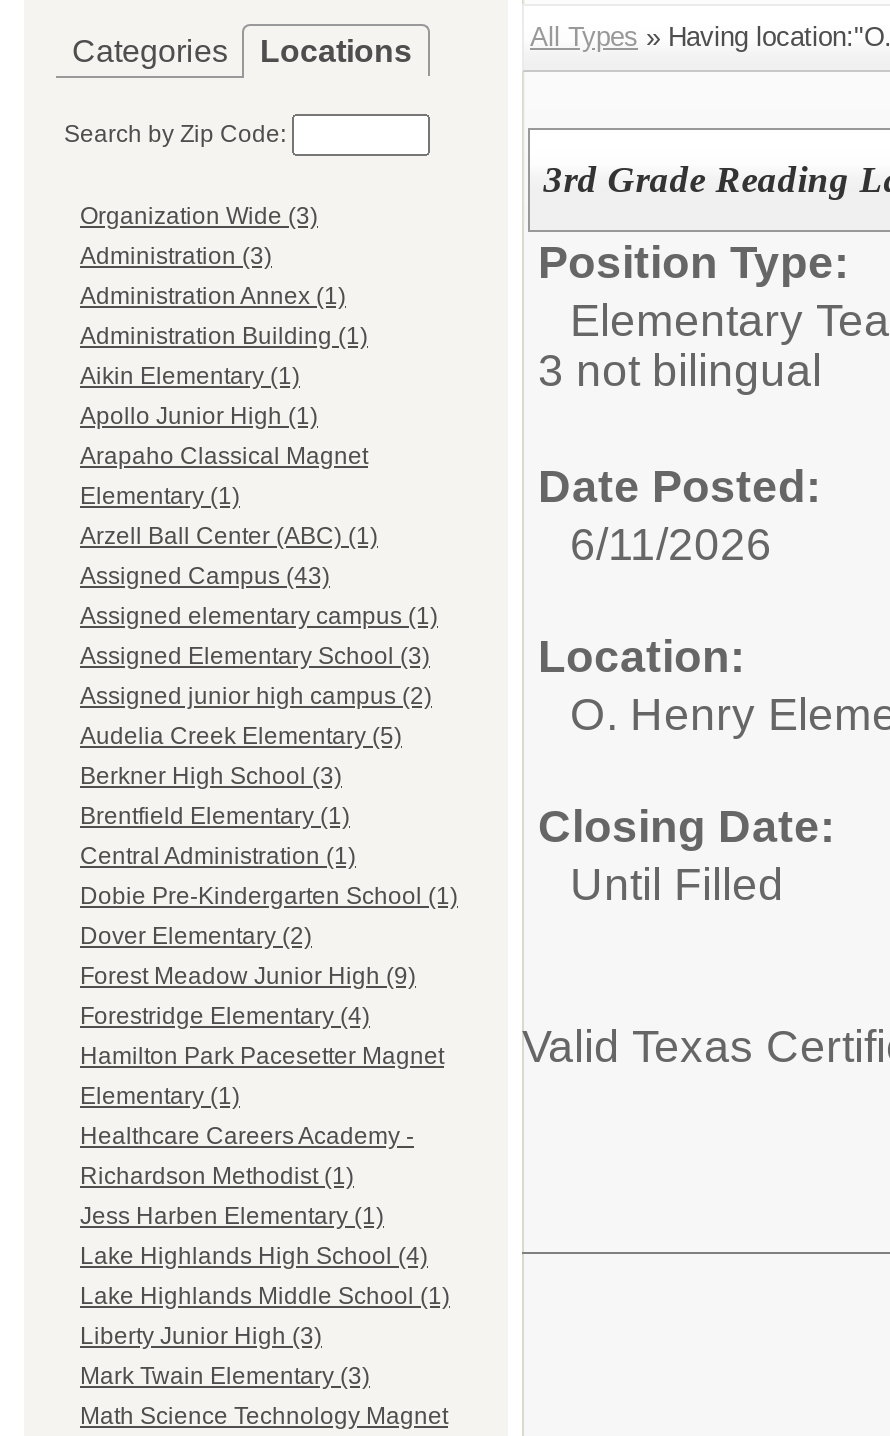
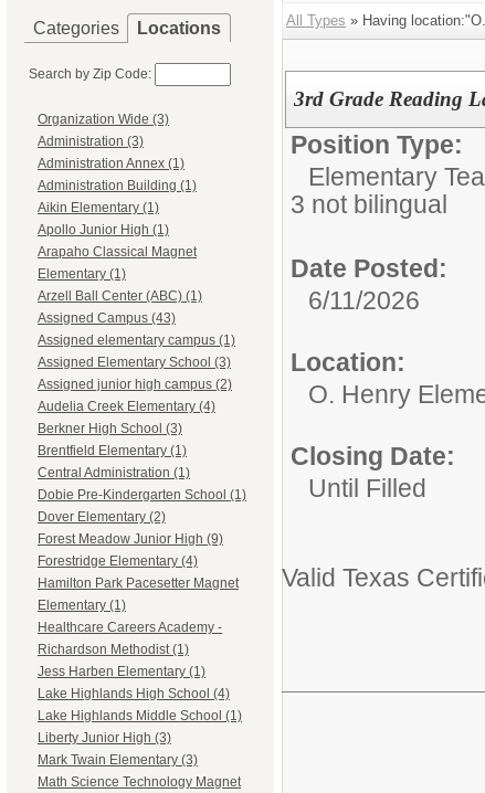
[80,723,402,751] Audelia Creek Elementary (5) -> [38,399,215,415] Audelia Creek Elementary (4)

